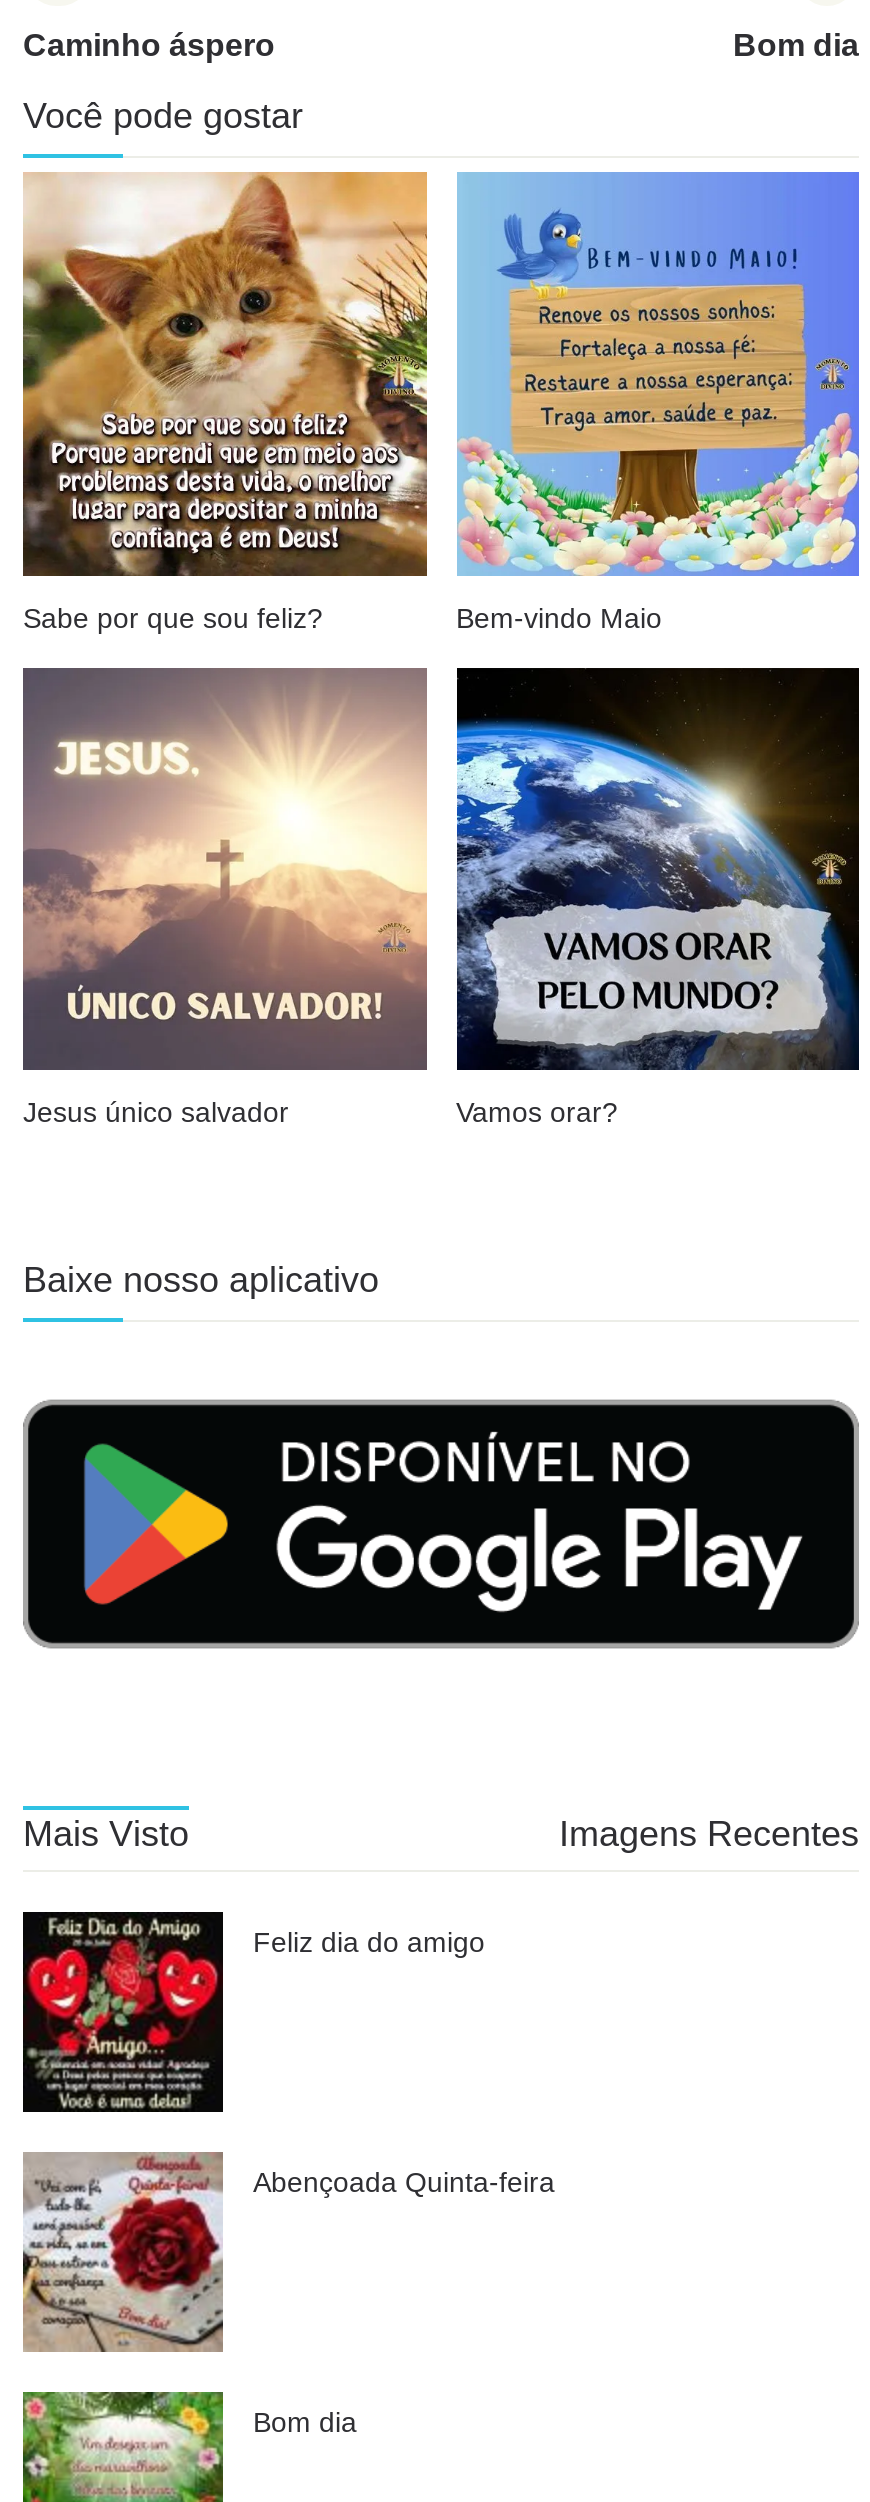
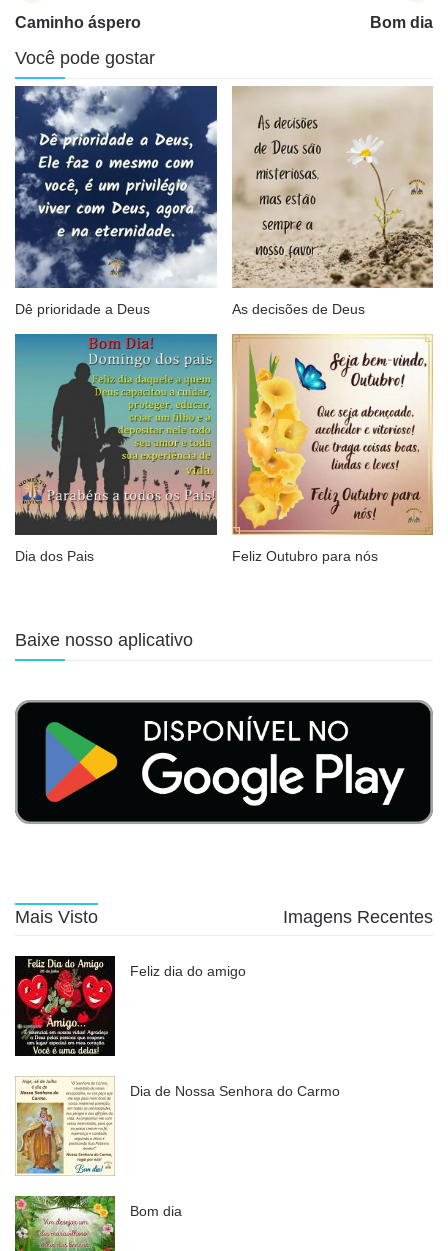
[21,170,662,633] [image] | Sabe por que sou feliz? | Bem-vindo Maio -> [14,85,364,317] [image] | Dê prioridade a Deus | As decisões de Deus
[457,170,861,578] [image] -> [232,86,434,289] [image]
[23,668,618,1128] [image] | Jesus único salvador | Vamos orar? -> [15,334,377,564] [image] | Dia dos Pais | Feliz Outubro para nós
[455,666,861,1072] [image] -> [231,333,434,536] [image]
[21,2152,555,2352] [image] | Abençoada Quinta-feira -> [15,1077,340,1175] [image] | Dia de Nossa Senhora do Carmo

